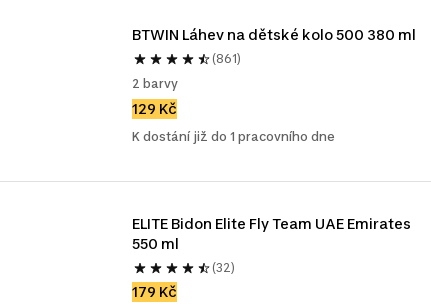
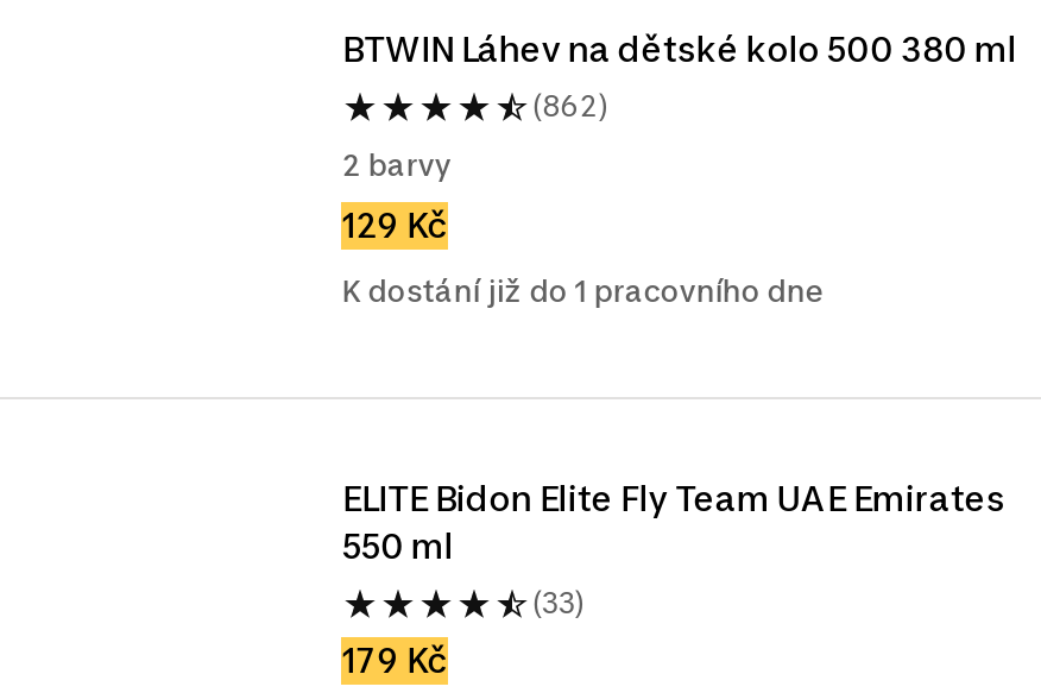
[212,51,241,66] (861) -> [532,88,608,124] (862)
[212,260,235,275] (32) -> [532,585,584,620] (33)

